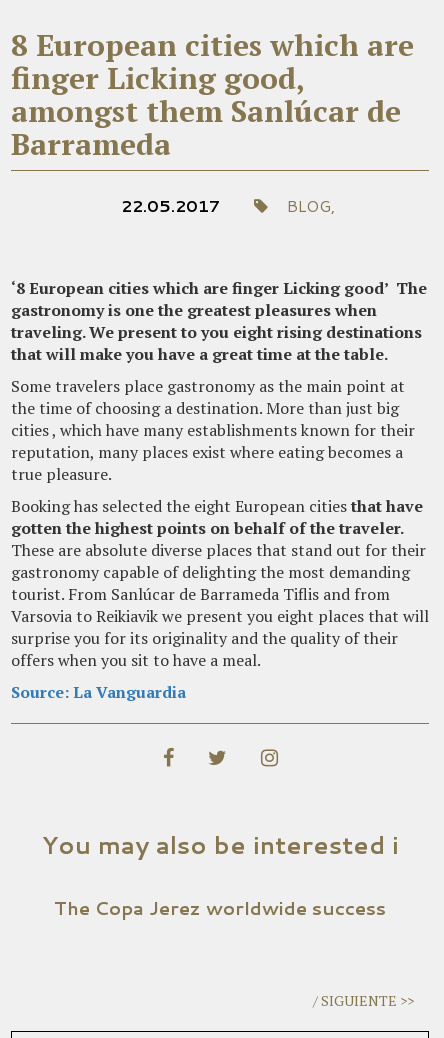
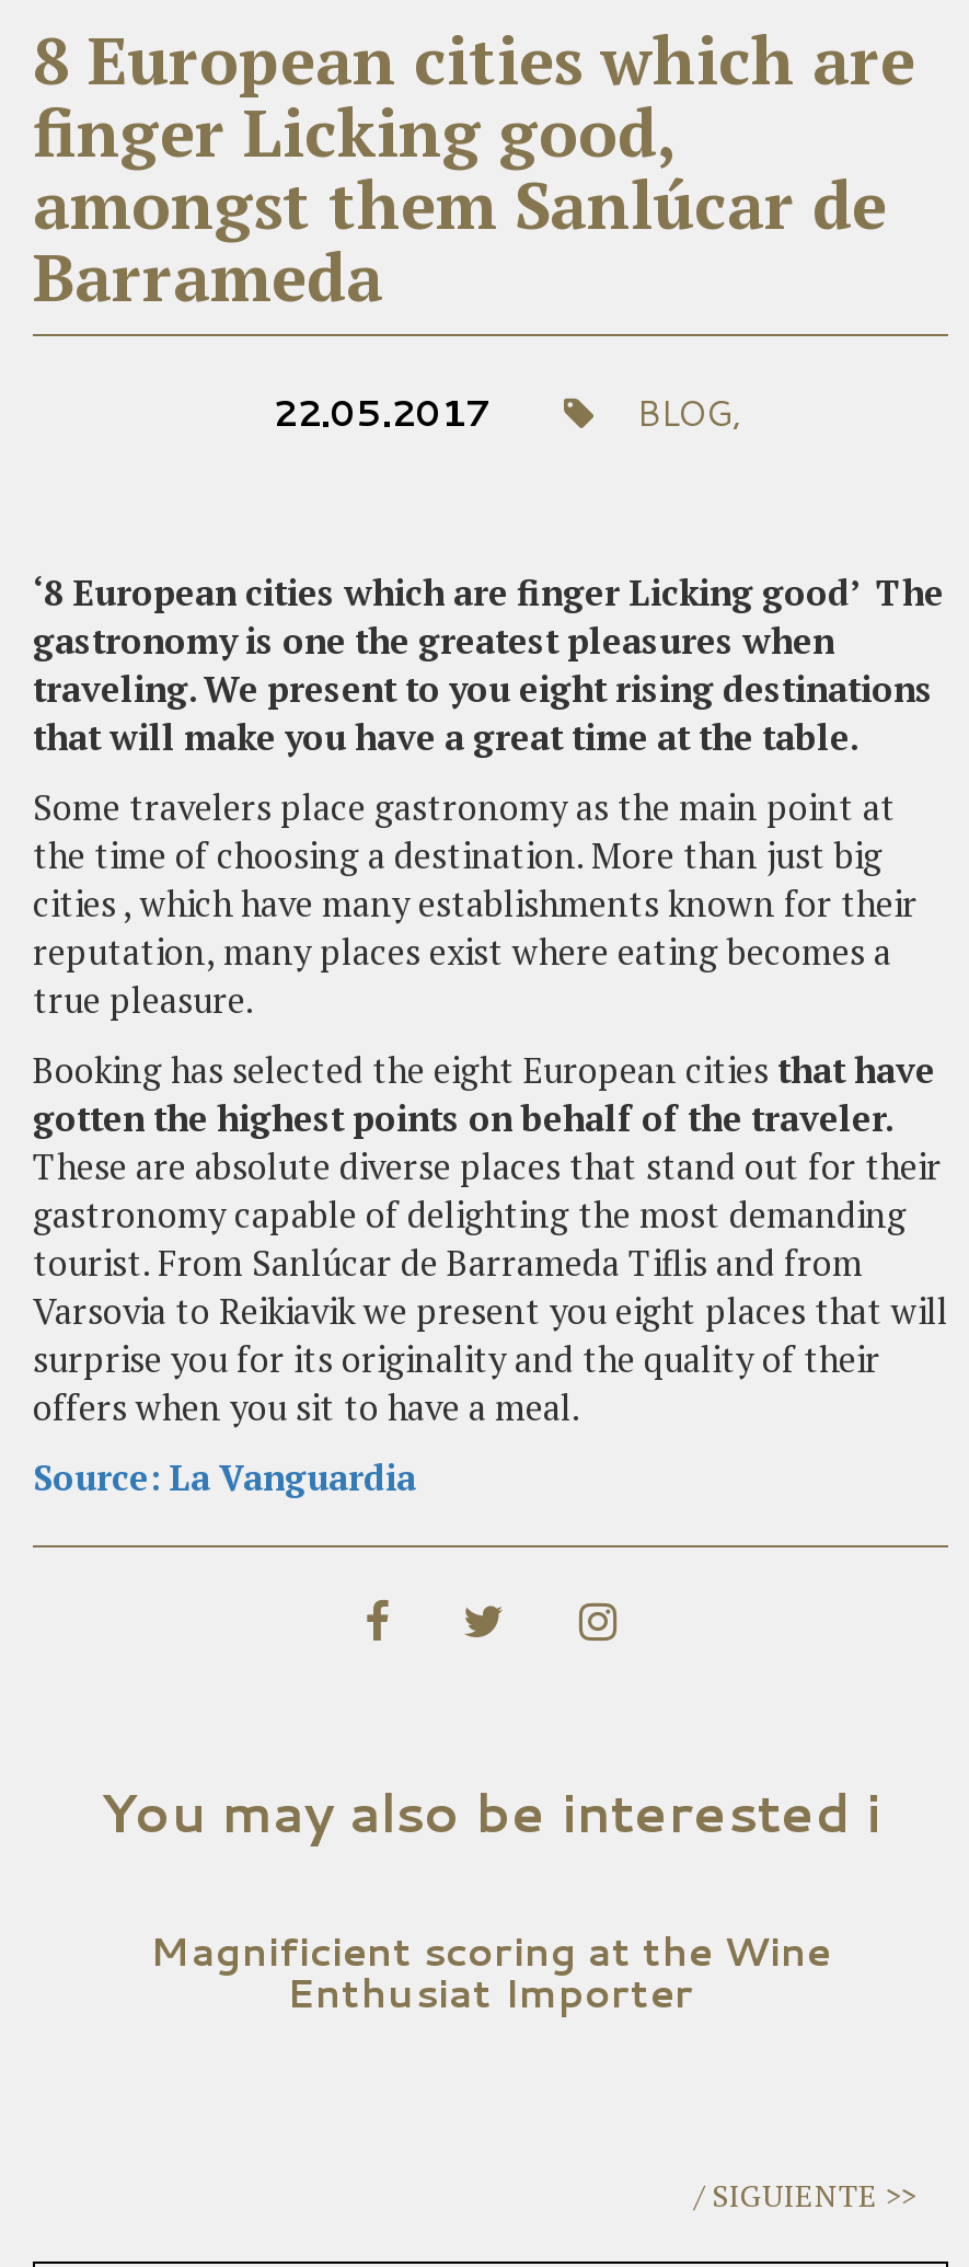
[54,895,386,921] The Copa Jerez worldwide success -> [150,1922,831,2021] Magnificient scoring at the Wine | Enthusiat Importer

